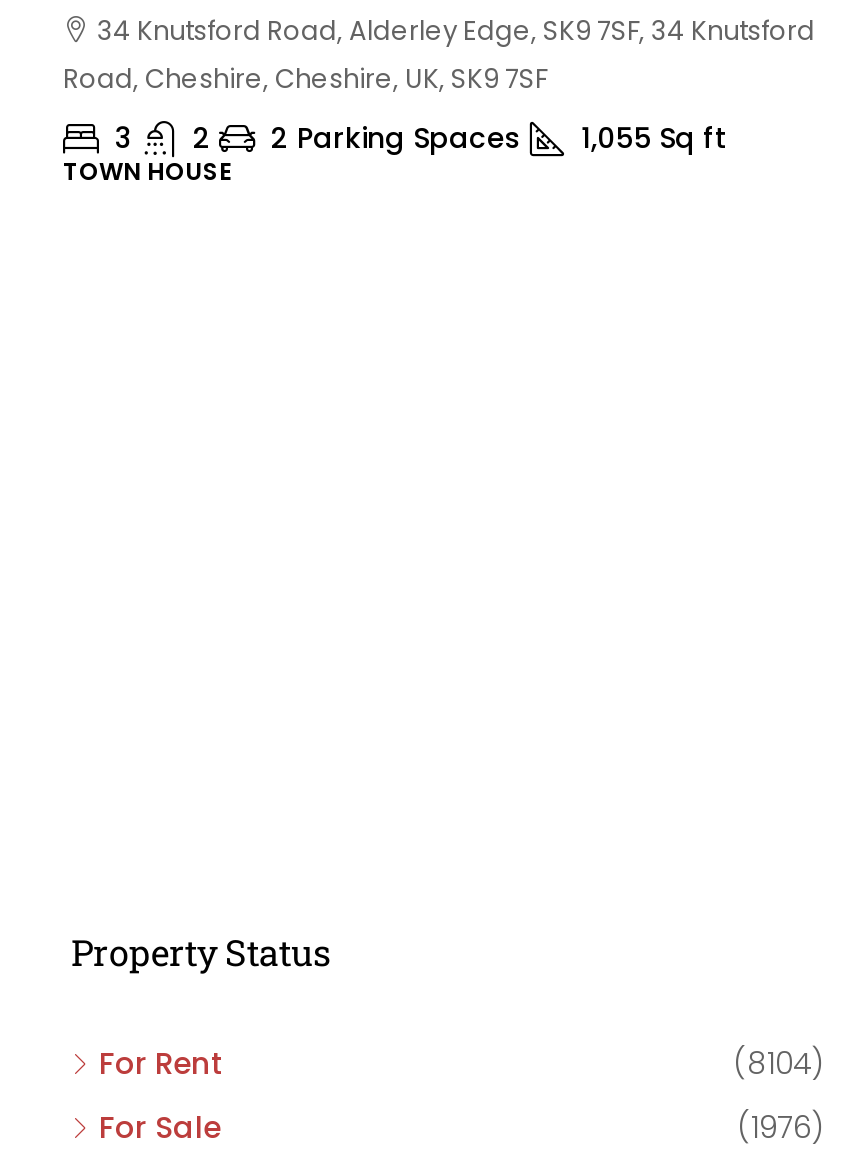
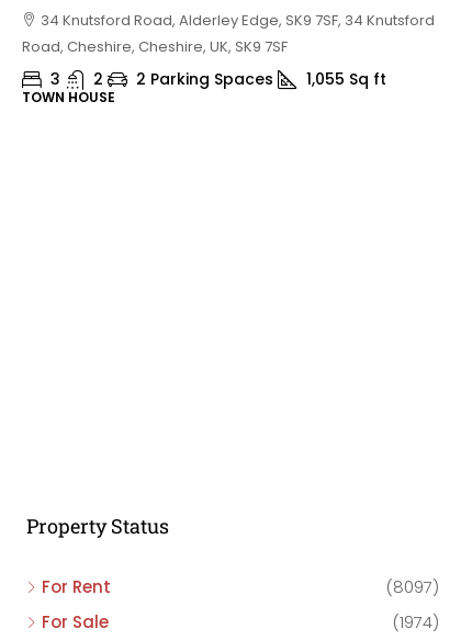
[733,1042,823,1084] (8104) -> [385,575,439,598] (8097)
[737,1106,823,1148] (1976) -> [392,610,439,633] (1974)

